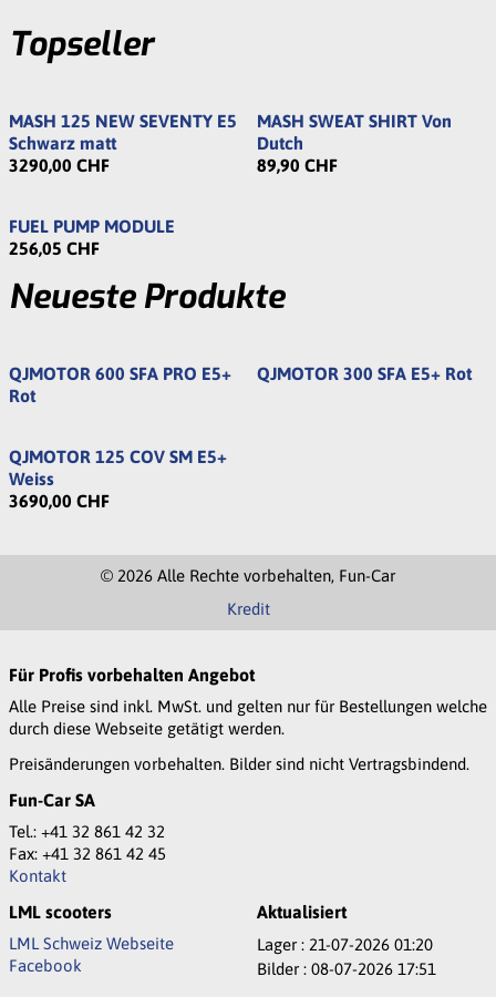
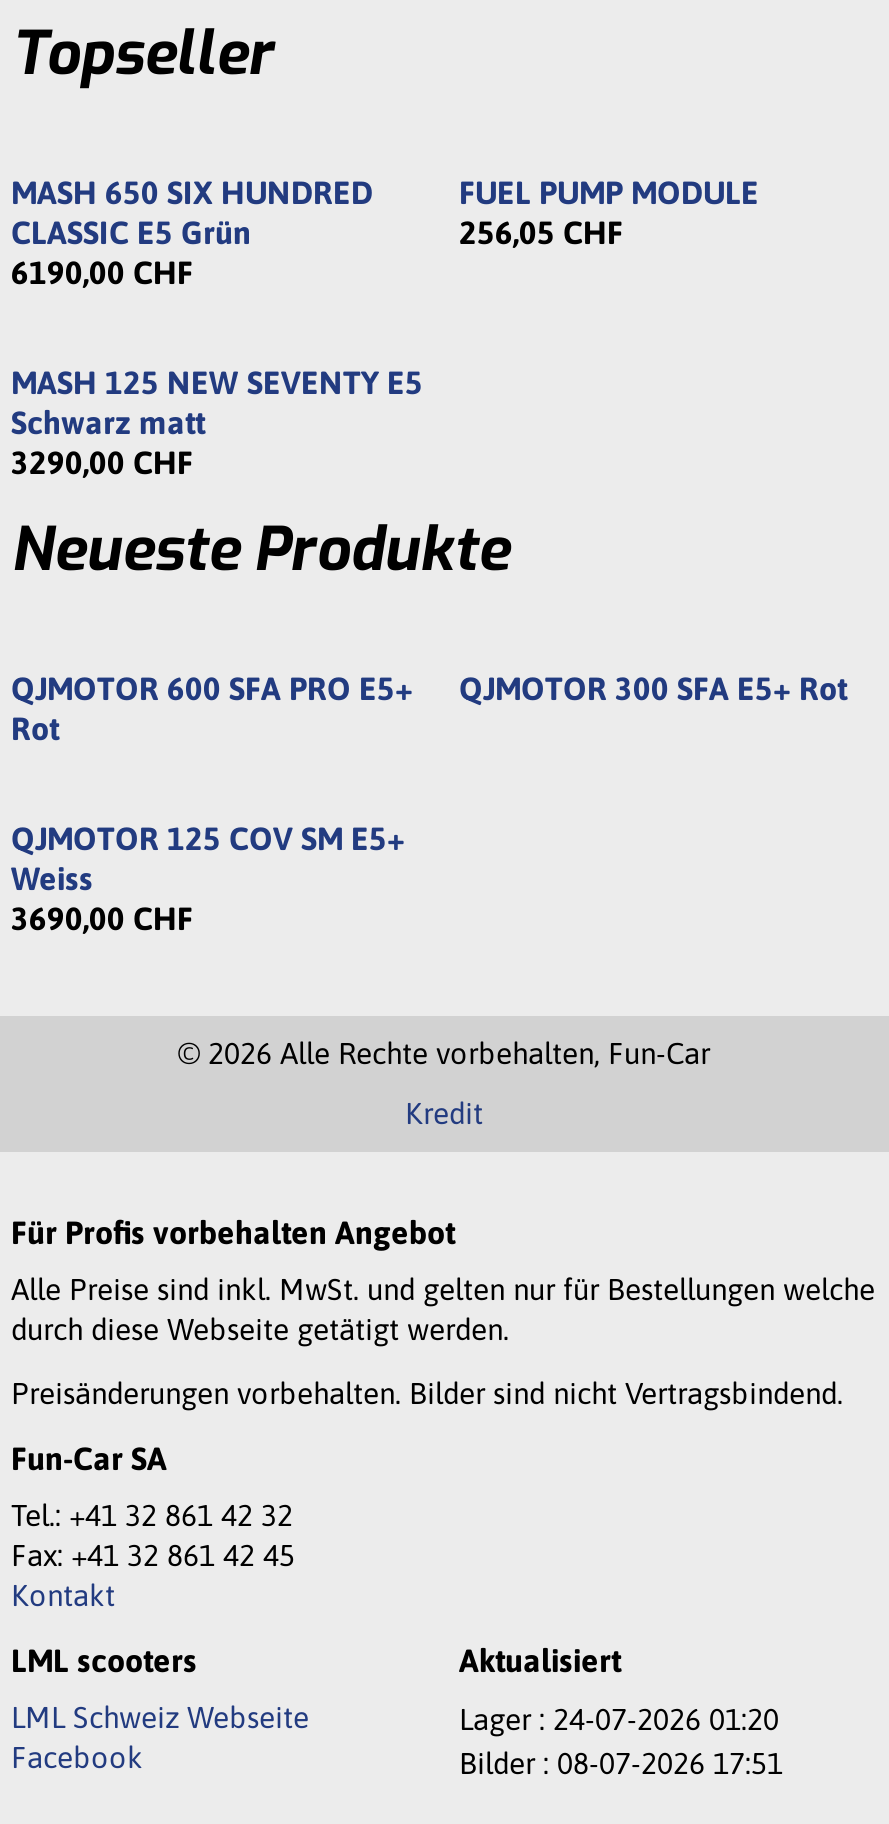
none -> [11,174,373,290] MASH 650 SIX HUNDRED | CLASSIC E5 Grün | 6190,00 CHF
moved [8,111,236,175] -> [11,364,423,480]: MASH 125 NEW SEVENTY E5 | Schwarz matt | 3290,00 CHF
[256,111,451,175] MASH SWEAT SHIRT Von | Dutch | 89,90 CHF -> none
moved [8,216,174,258] -> [459,174,759,250]: FUEL PUMP MODULE | 256,05 CHF
[256,935,432,954] Lager : 21-07-2026 01:20 -> [459,1702,779,1736] Lager : 24-07-2026 01:20

